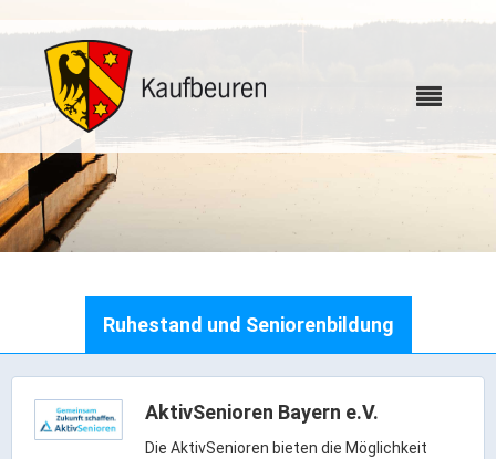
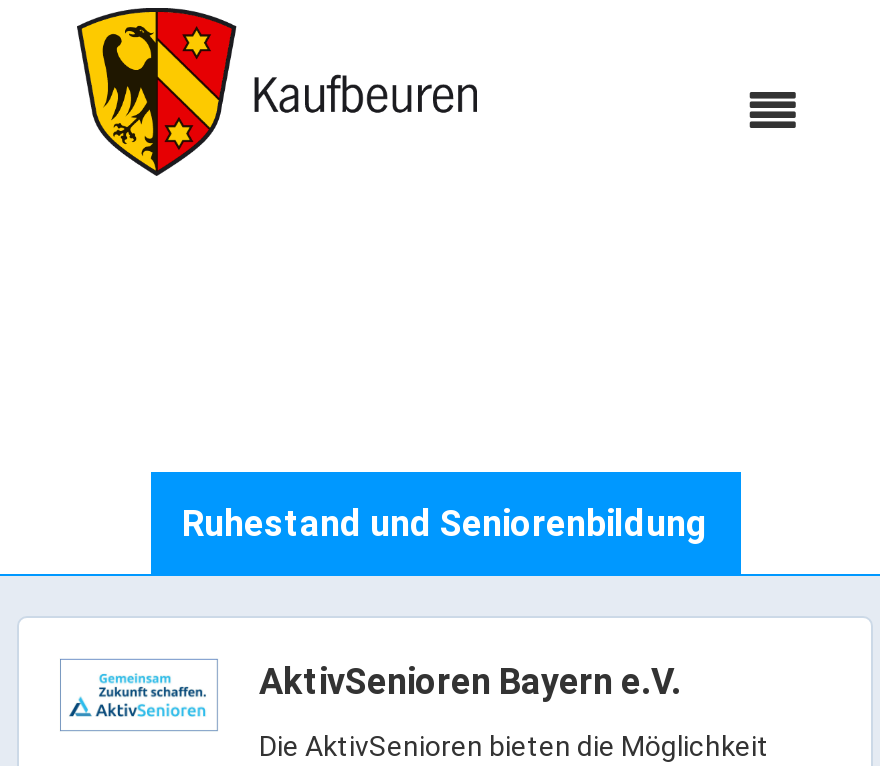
[3,148,493,253] [image] -> none

